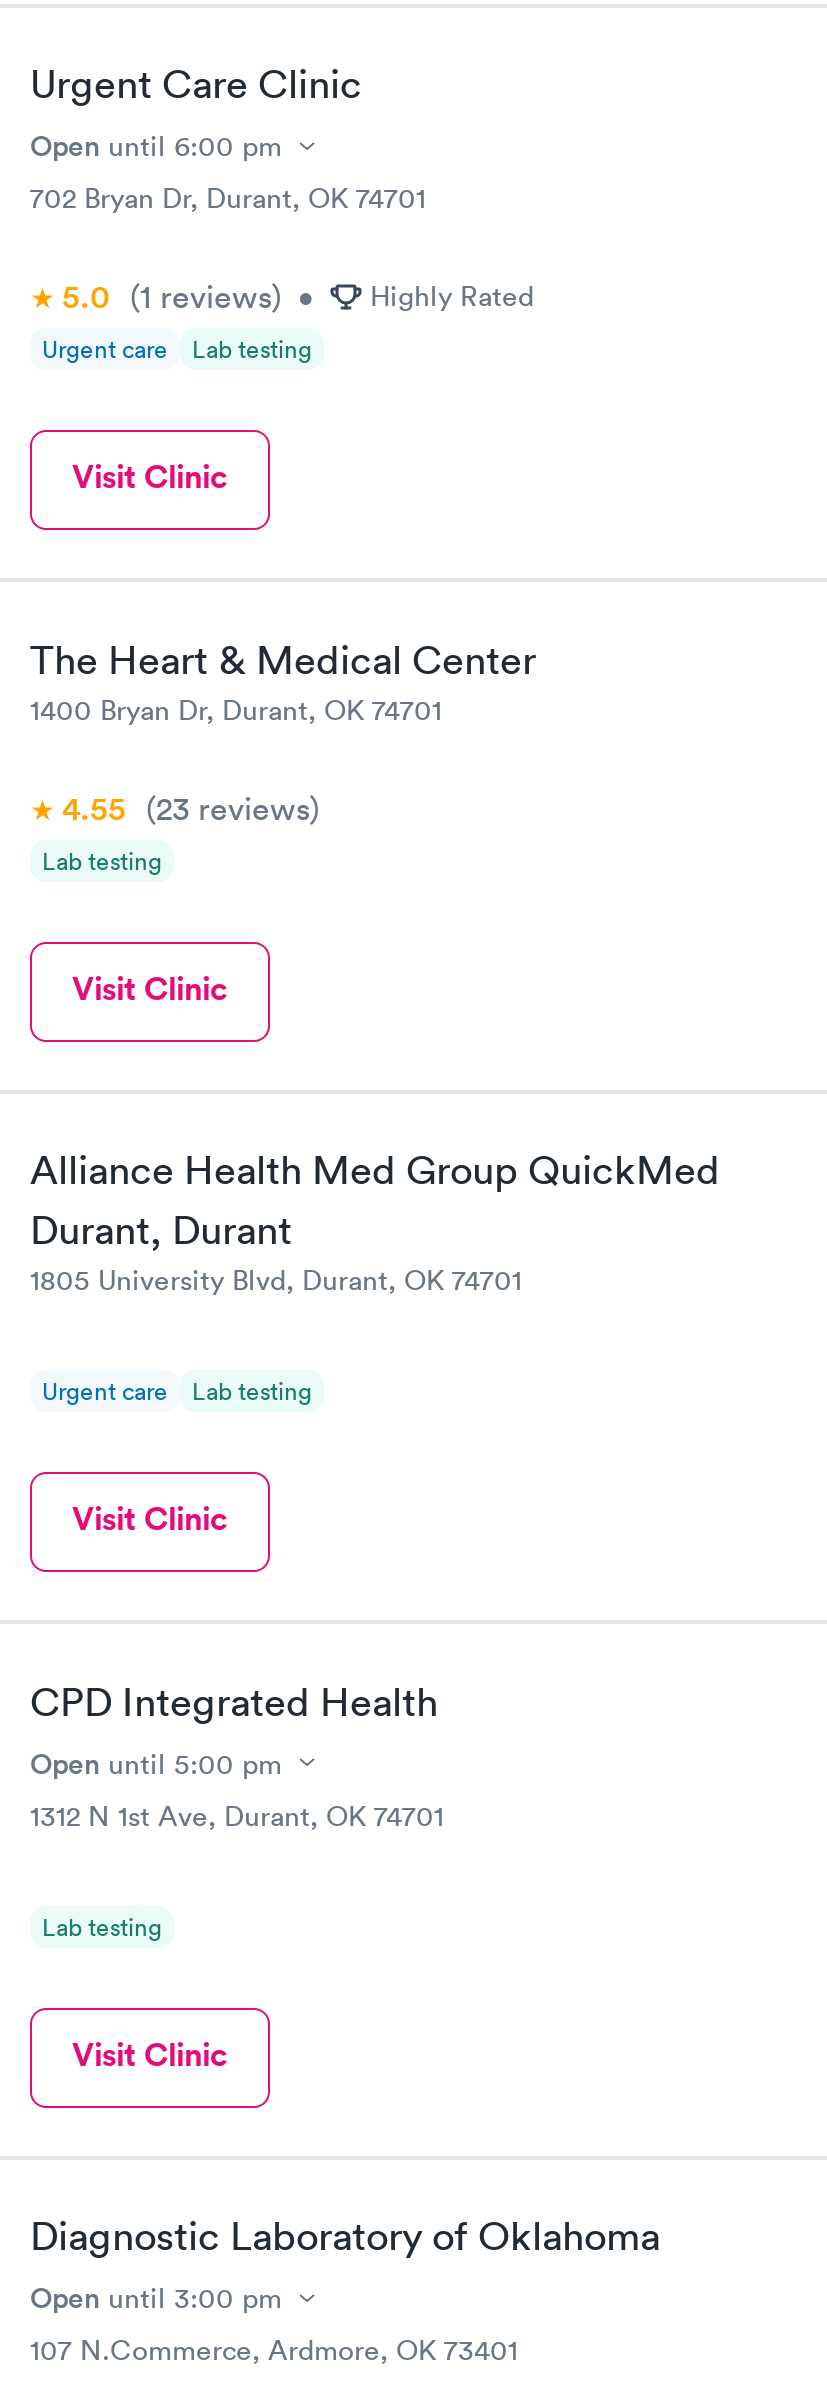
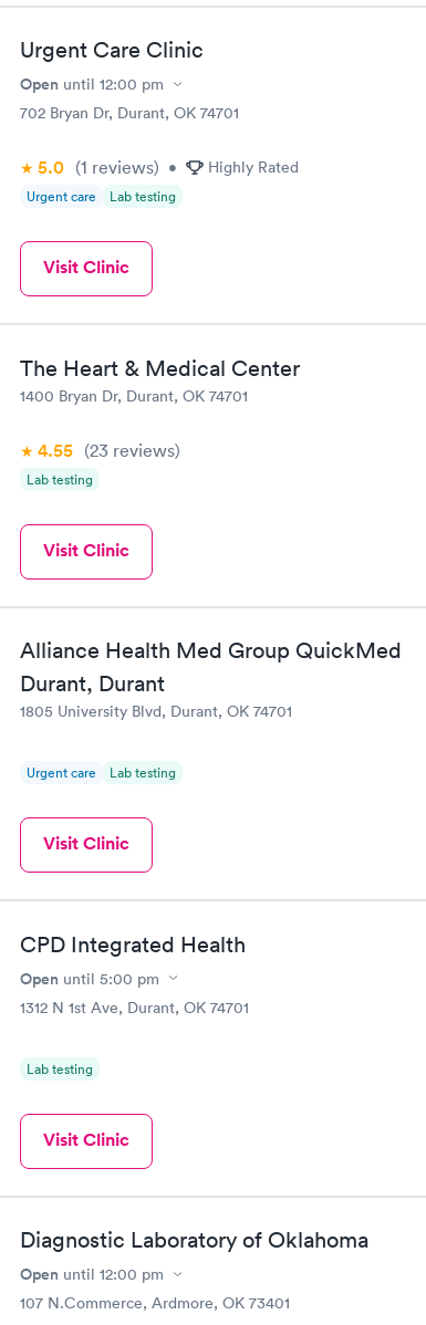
[30,126,282,166] Open until 6:00 pm -> [20,73,164,95] Open until 12:00 pm
[30,2278,282,2318] Open until 3:00 pm -> [20,1263,164,1285] Open until 12:00 pm

